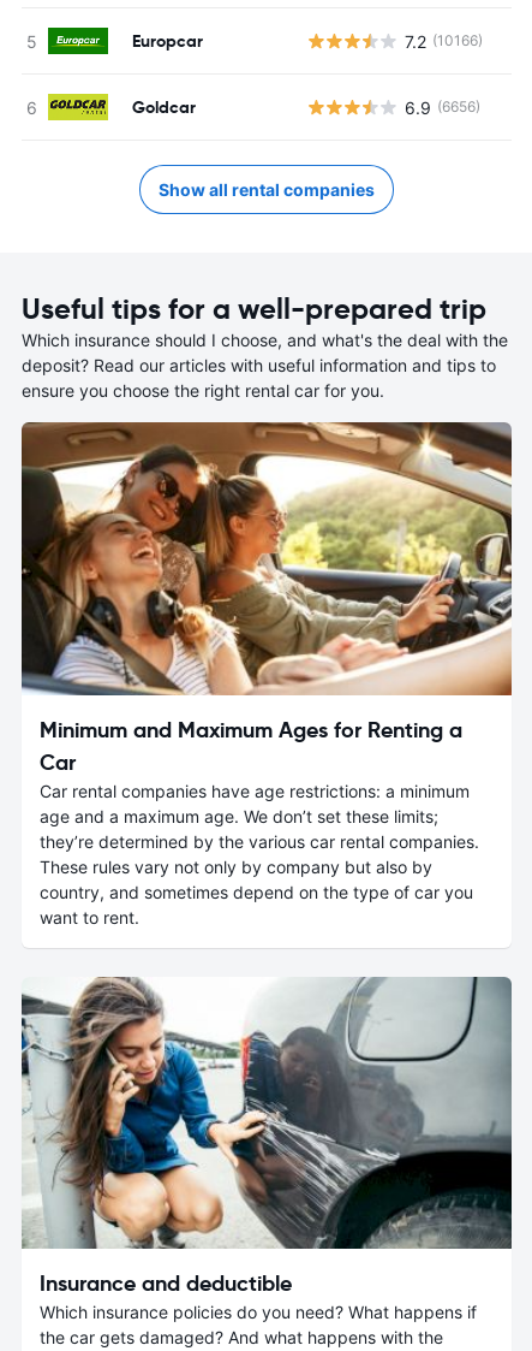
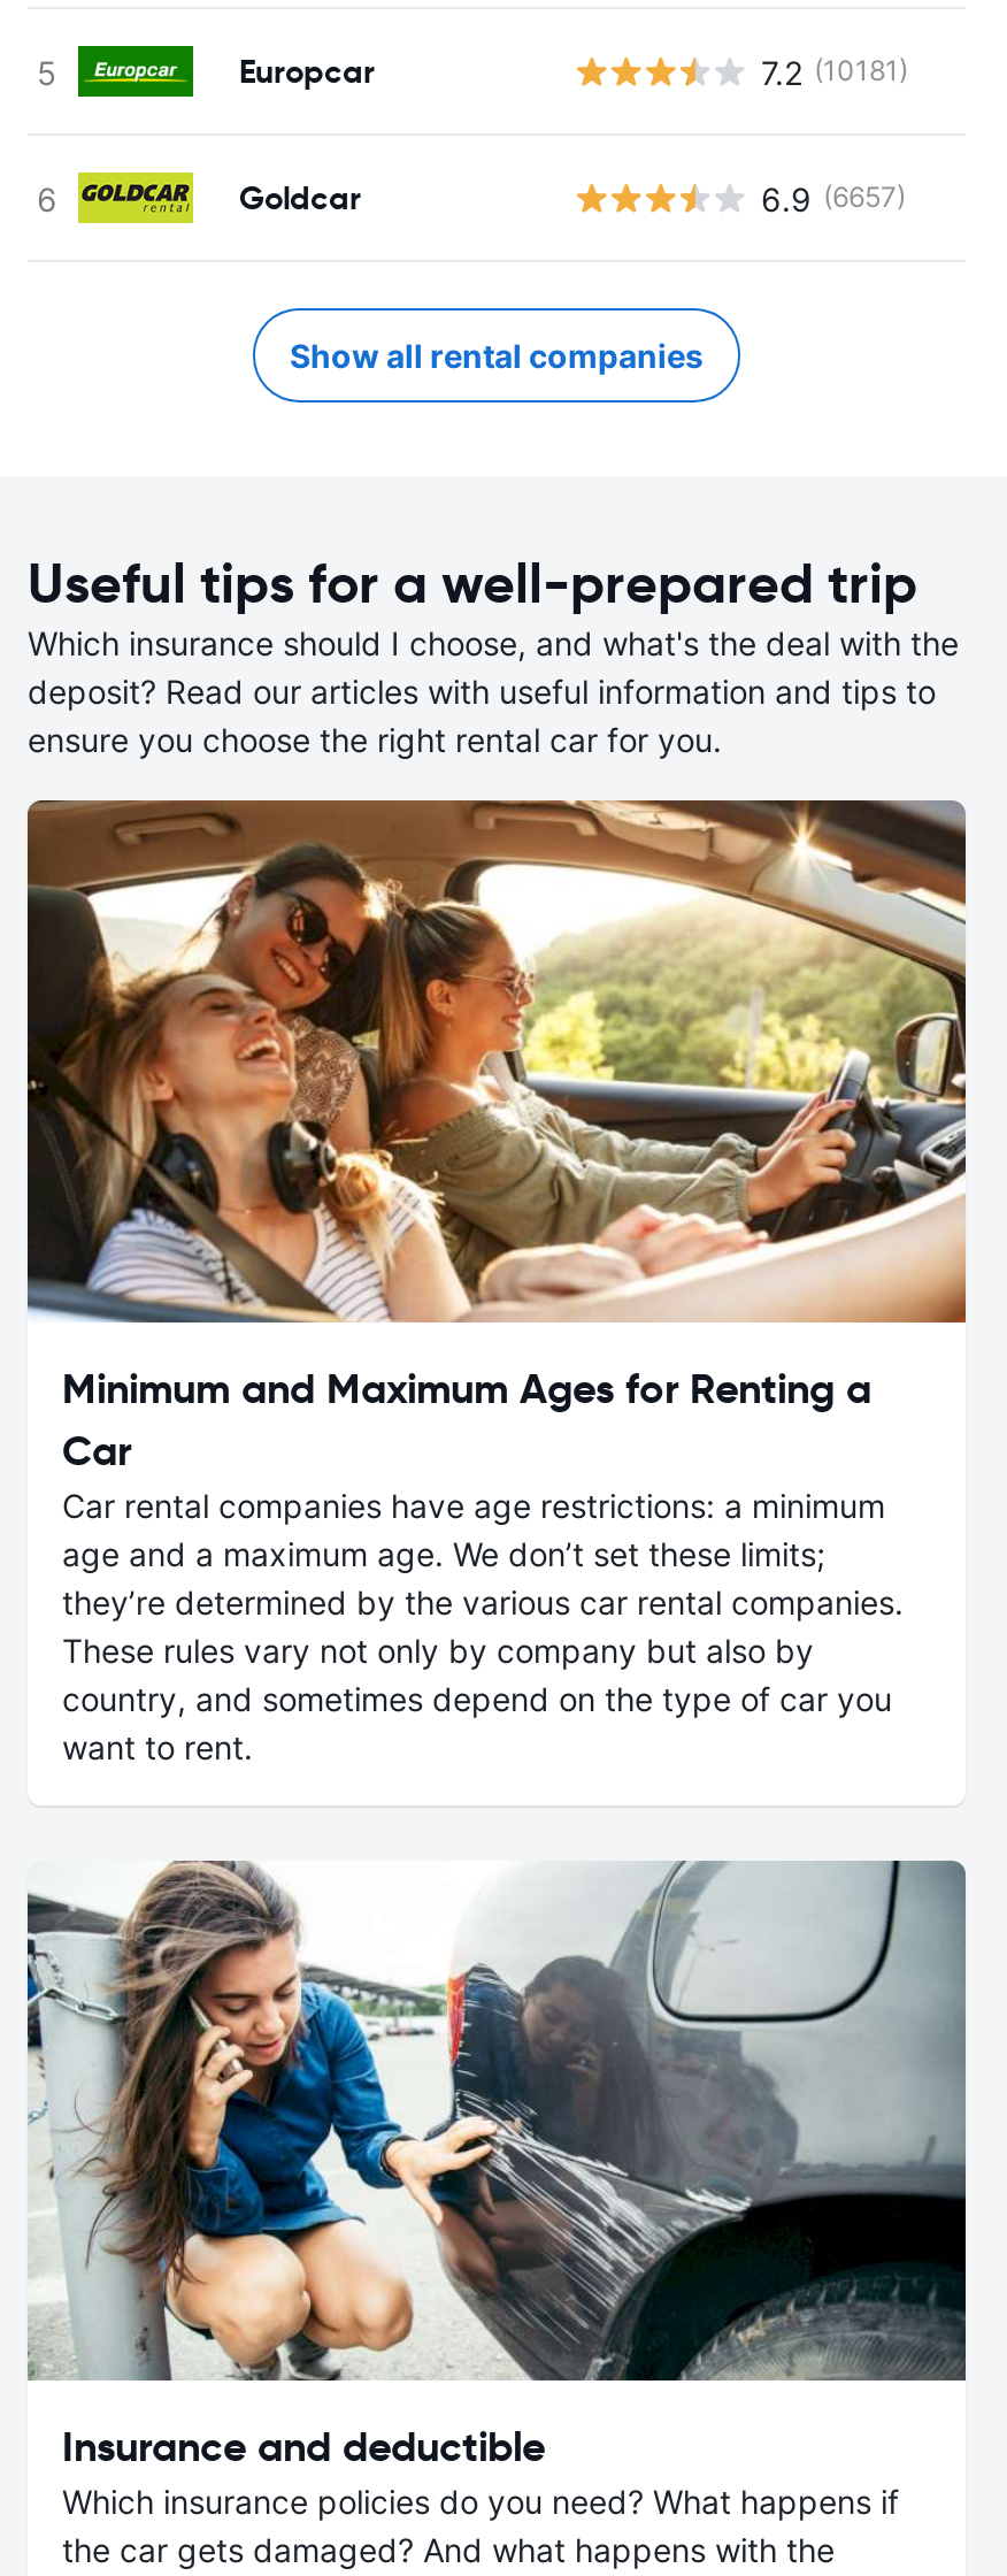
[405,31,483,51] 7.2 (10166) -> [761,52,908,91] 7.2 (10181)
[405,97,480,117] 6.9 (6656) -> [761,178,906,217] 6.9 (6657)

